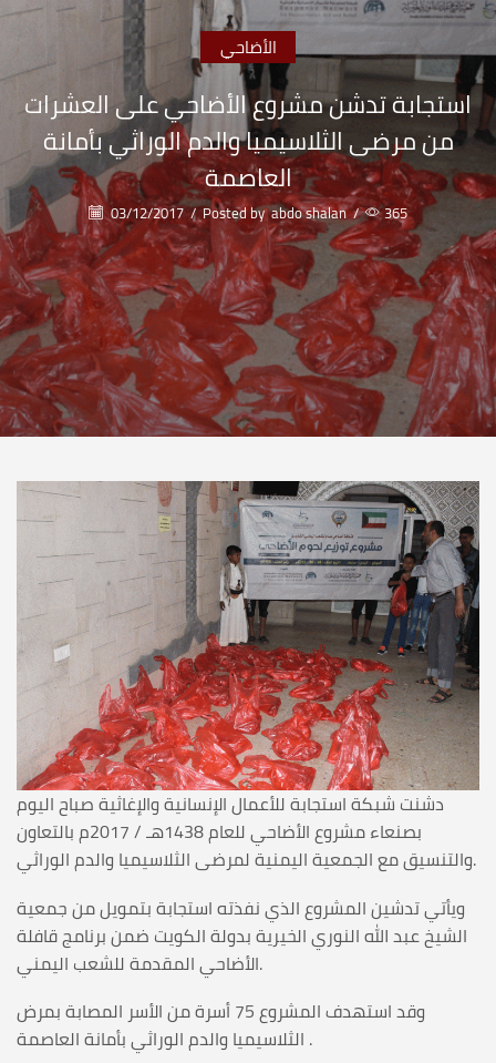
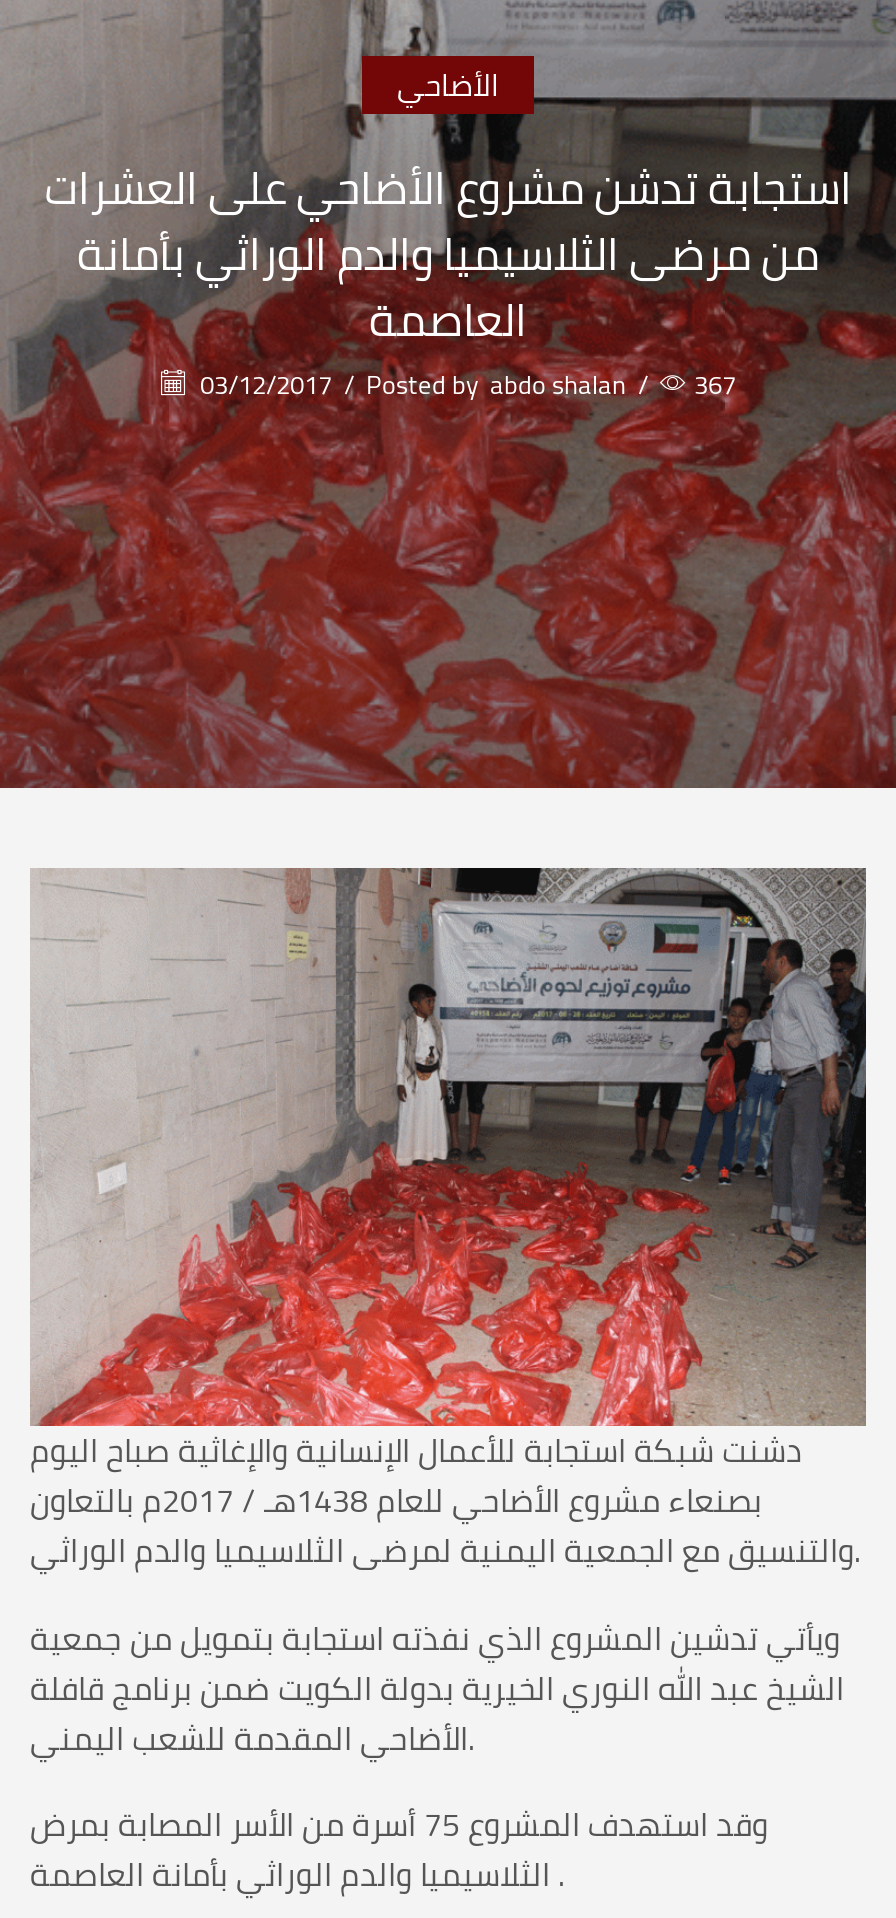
[107,200,407,227] 03/12/2017 / Posted by abdo shalan / 365 -> [194,361,736,409] 03/12/2017 / Posted by abdo shalan / 367

